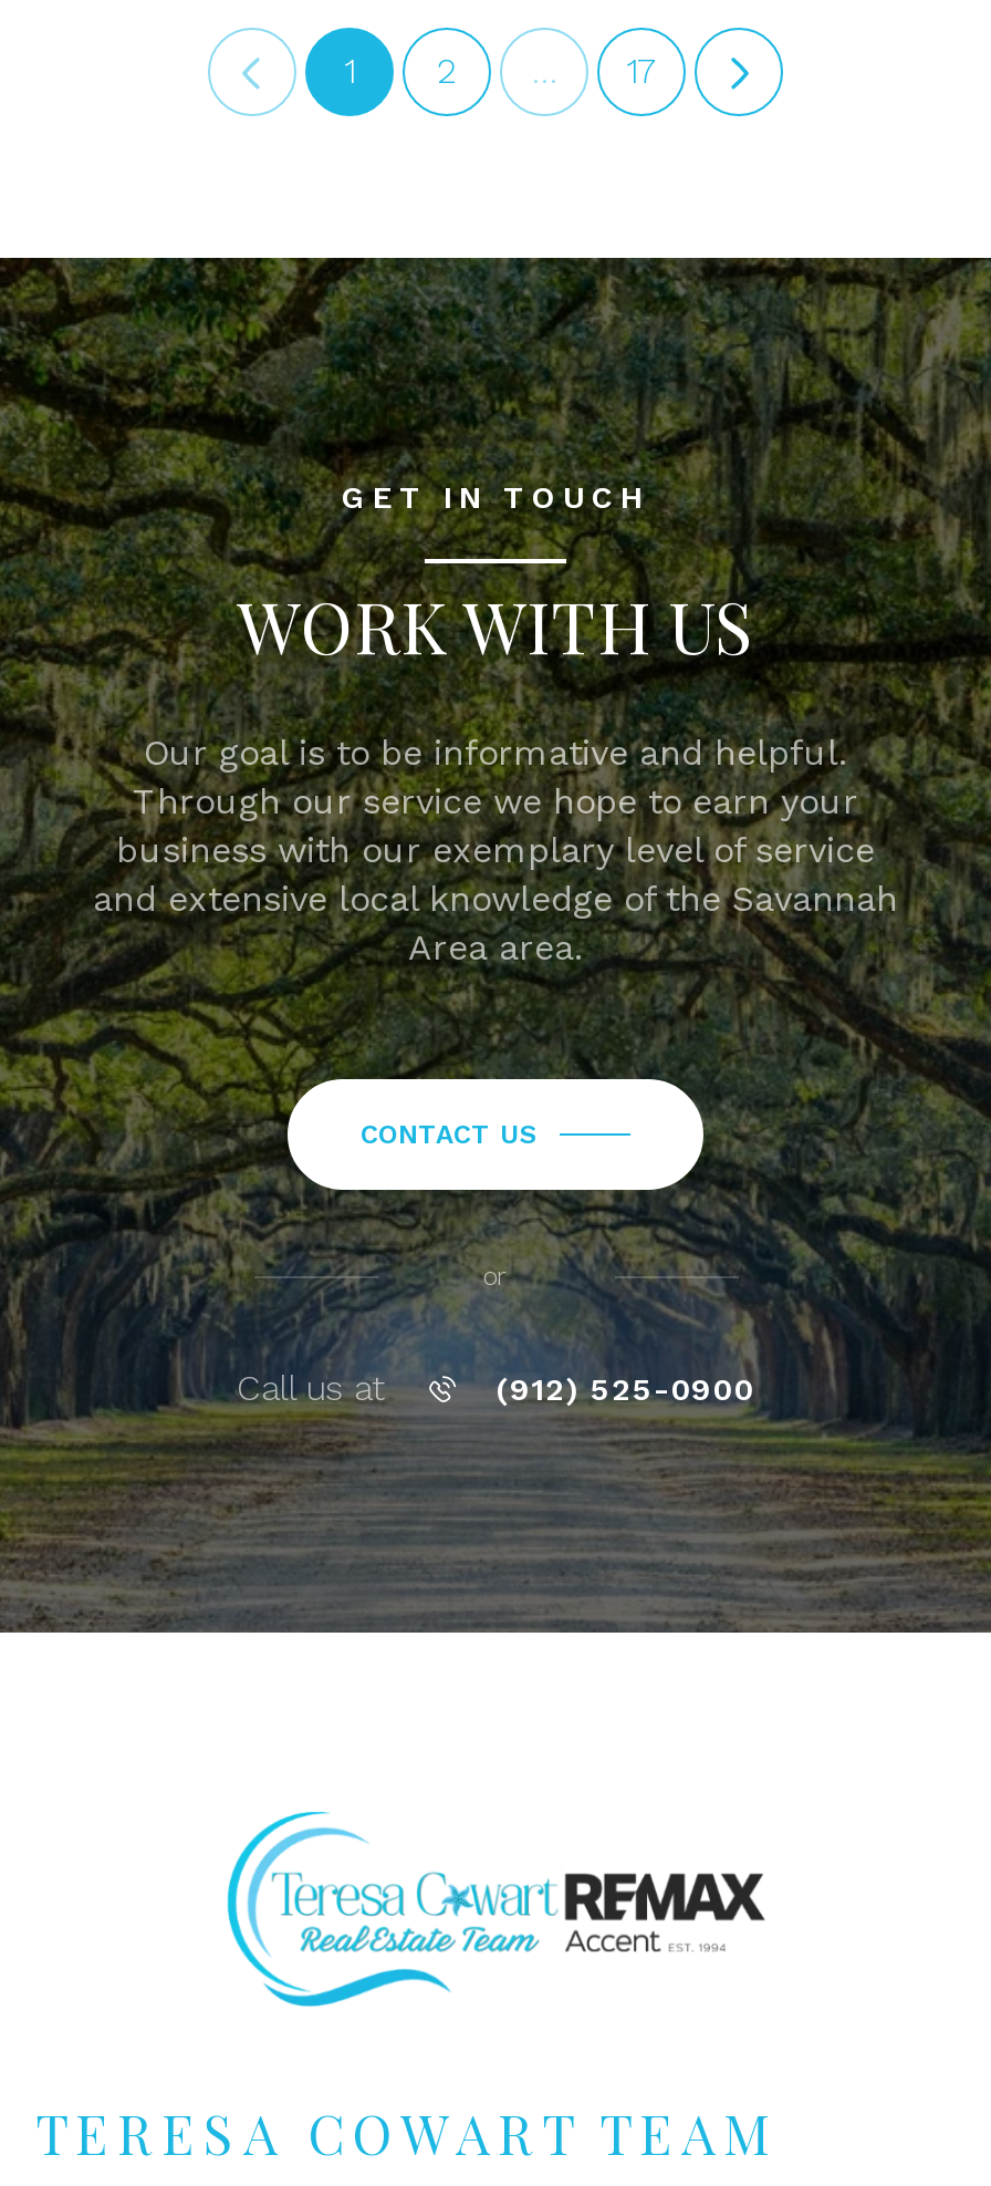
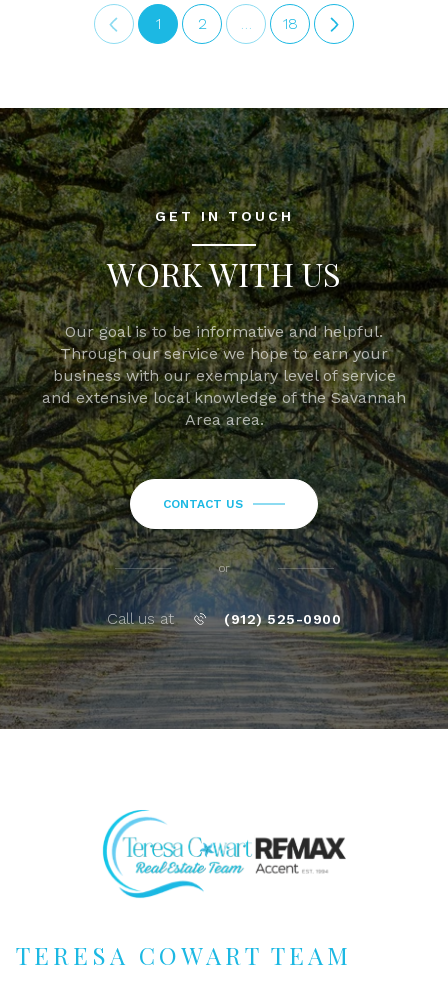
[626,50,657,92] 17 -> [282,14,297,33] 18

